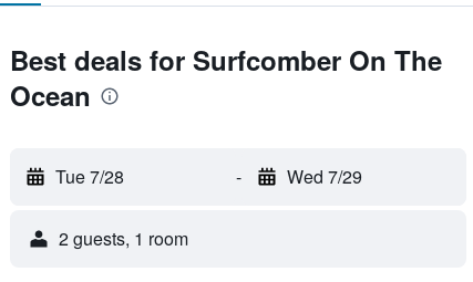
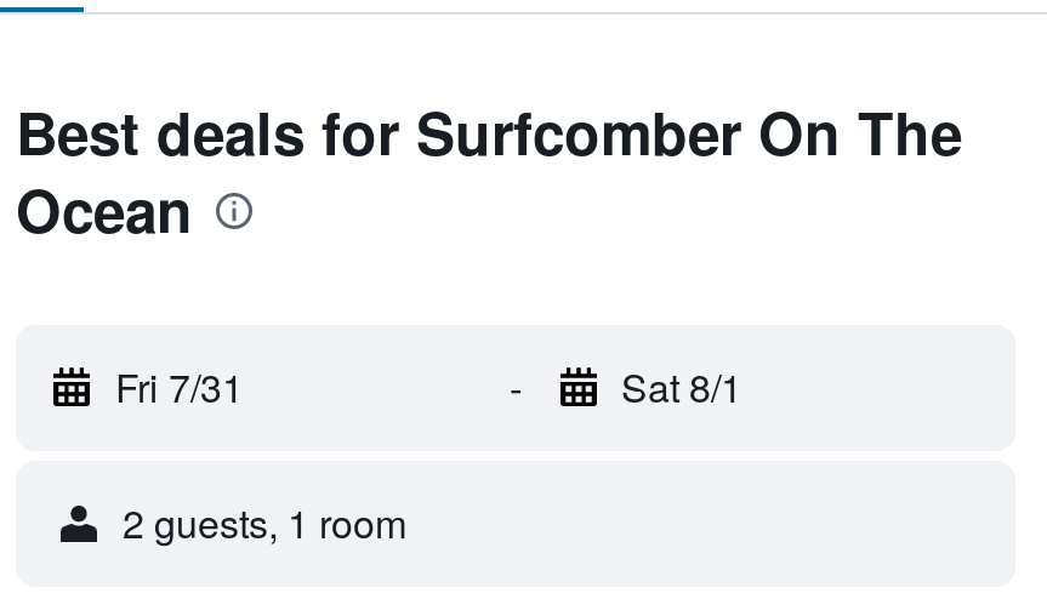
[55,164,124,189] Tue 7/28 -> [115,359,244,415] Fri 7/31
[286,164,362,189] Wed 7/29 -> [621,359,742,415] Sat 8/1

